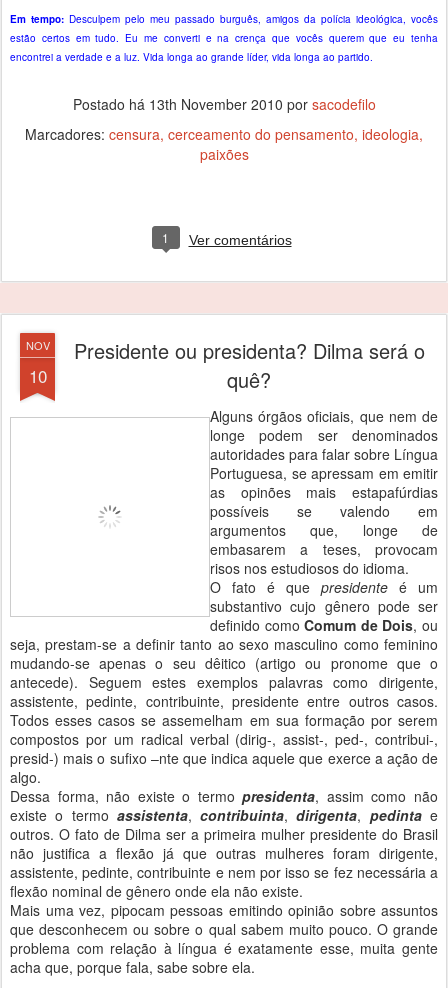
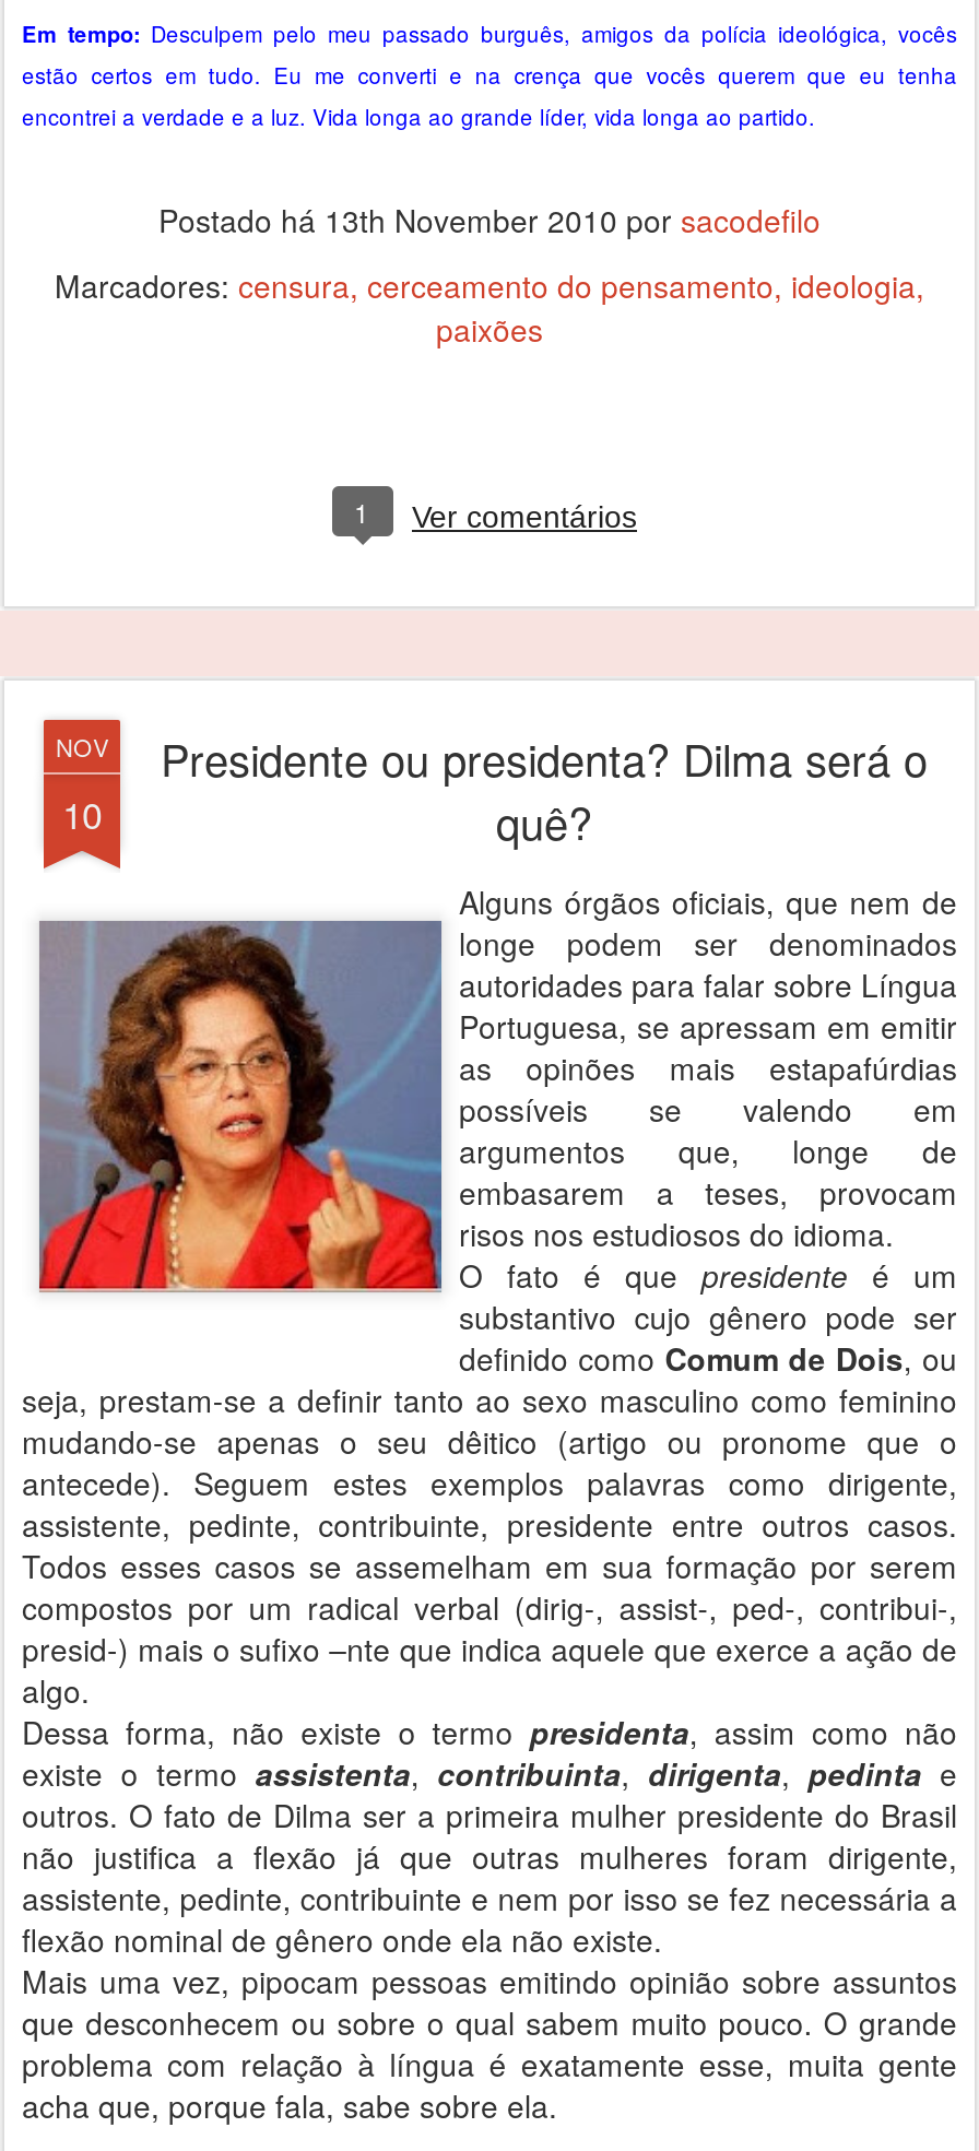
none -> [35,919,444,1295] [image]

